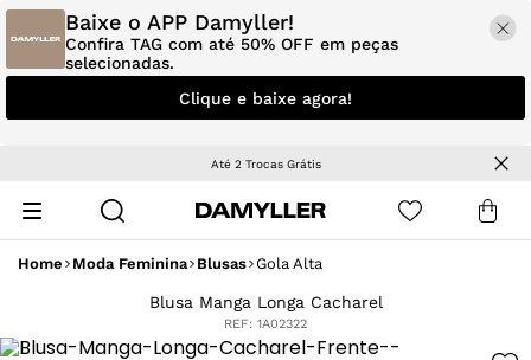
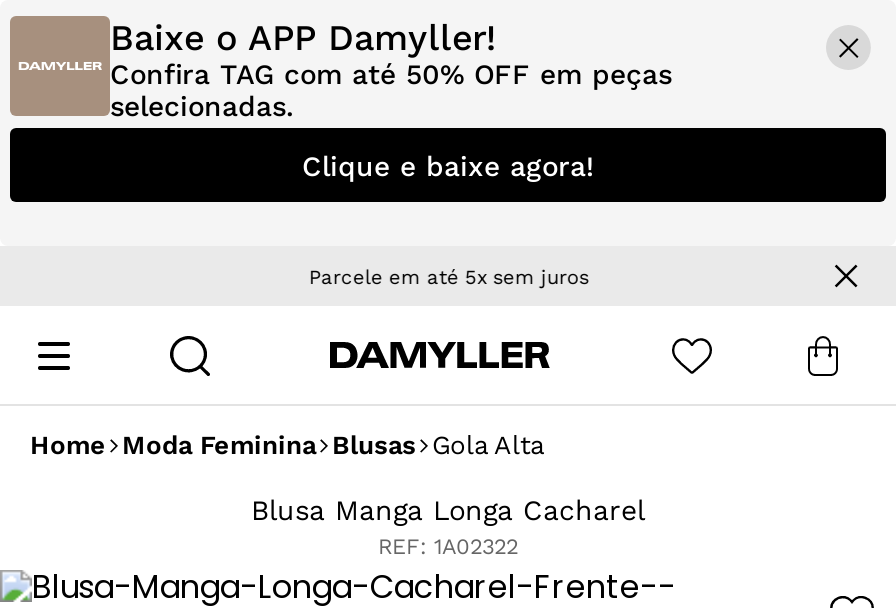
[210,157,321,170] Até 2 Trocas Grátis -> [308,265,588,287] Parcele em até 5x sem juros

